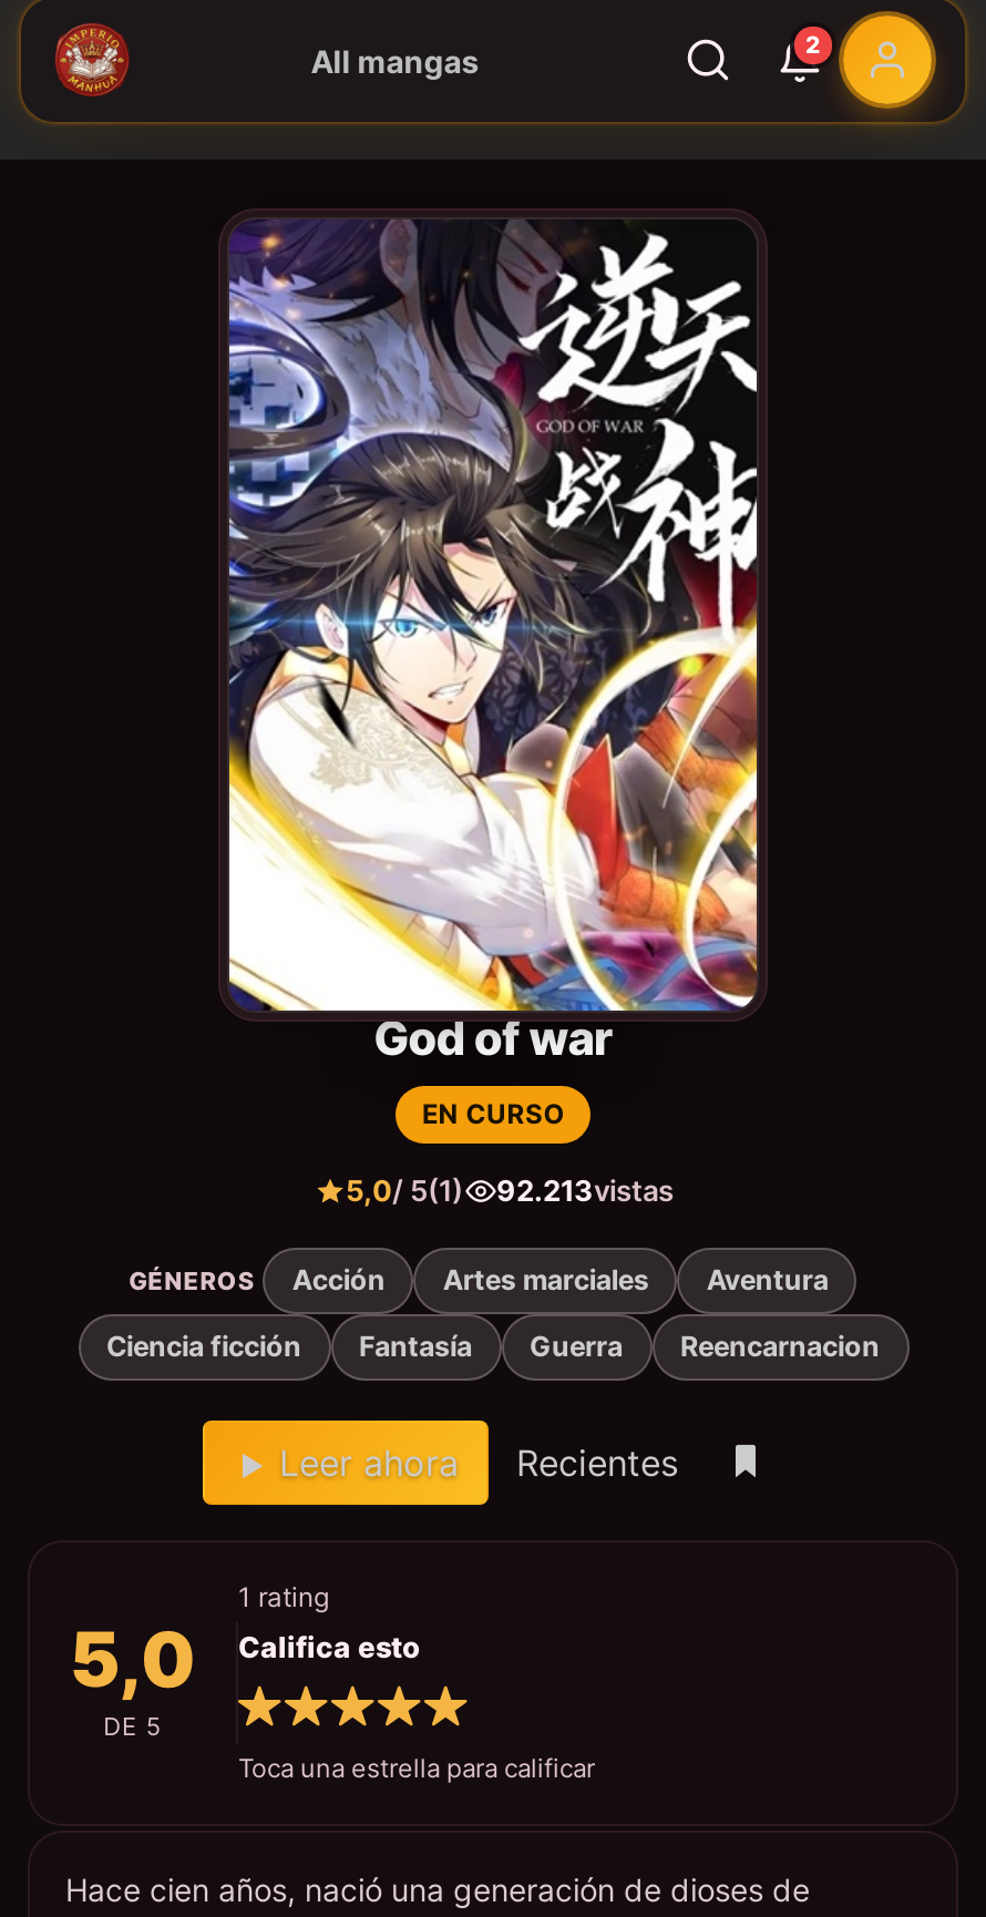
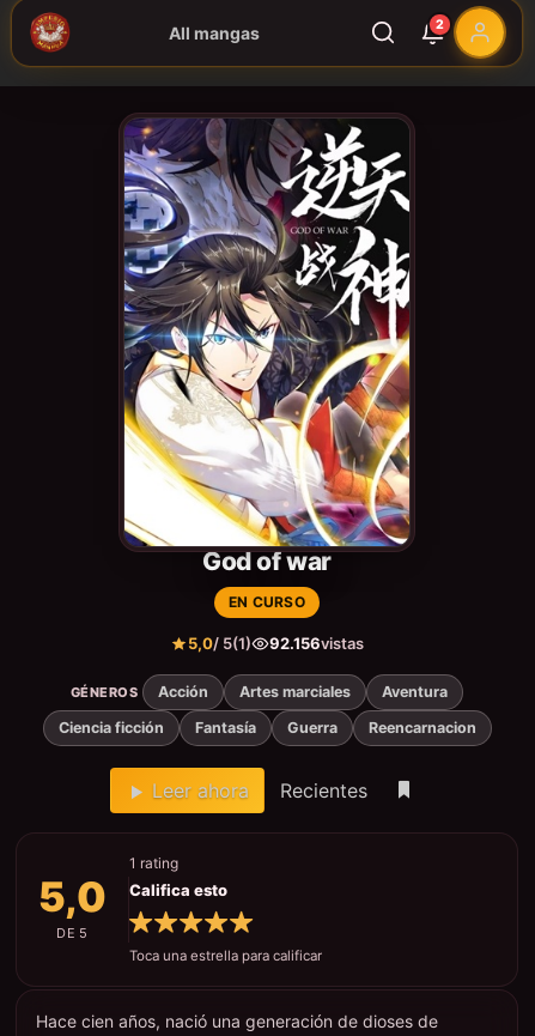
[346,1172,674,1208] 5,0/ 5(1) 92.213vistas -> [188,634,364,653] 5,0/ 5(1) 92.156vistas

